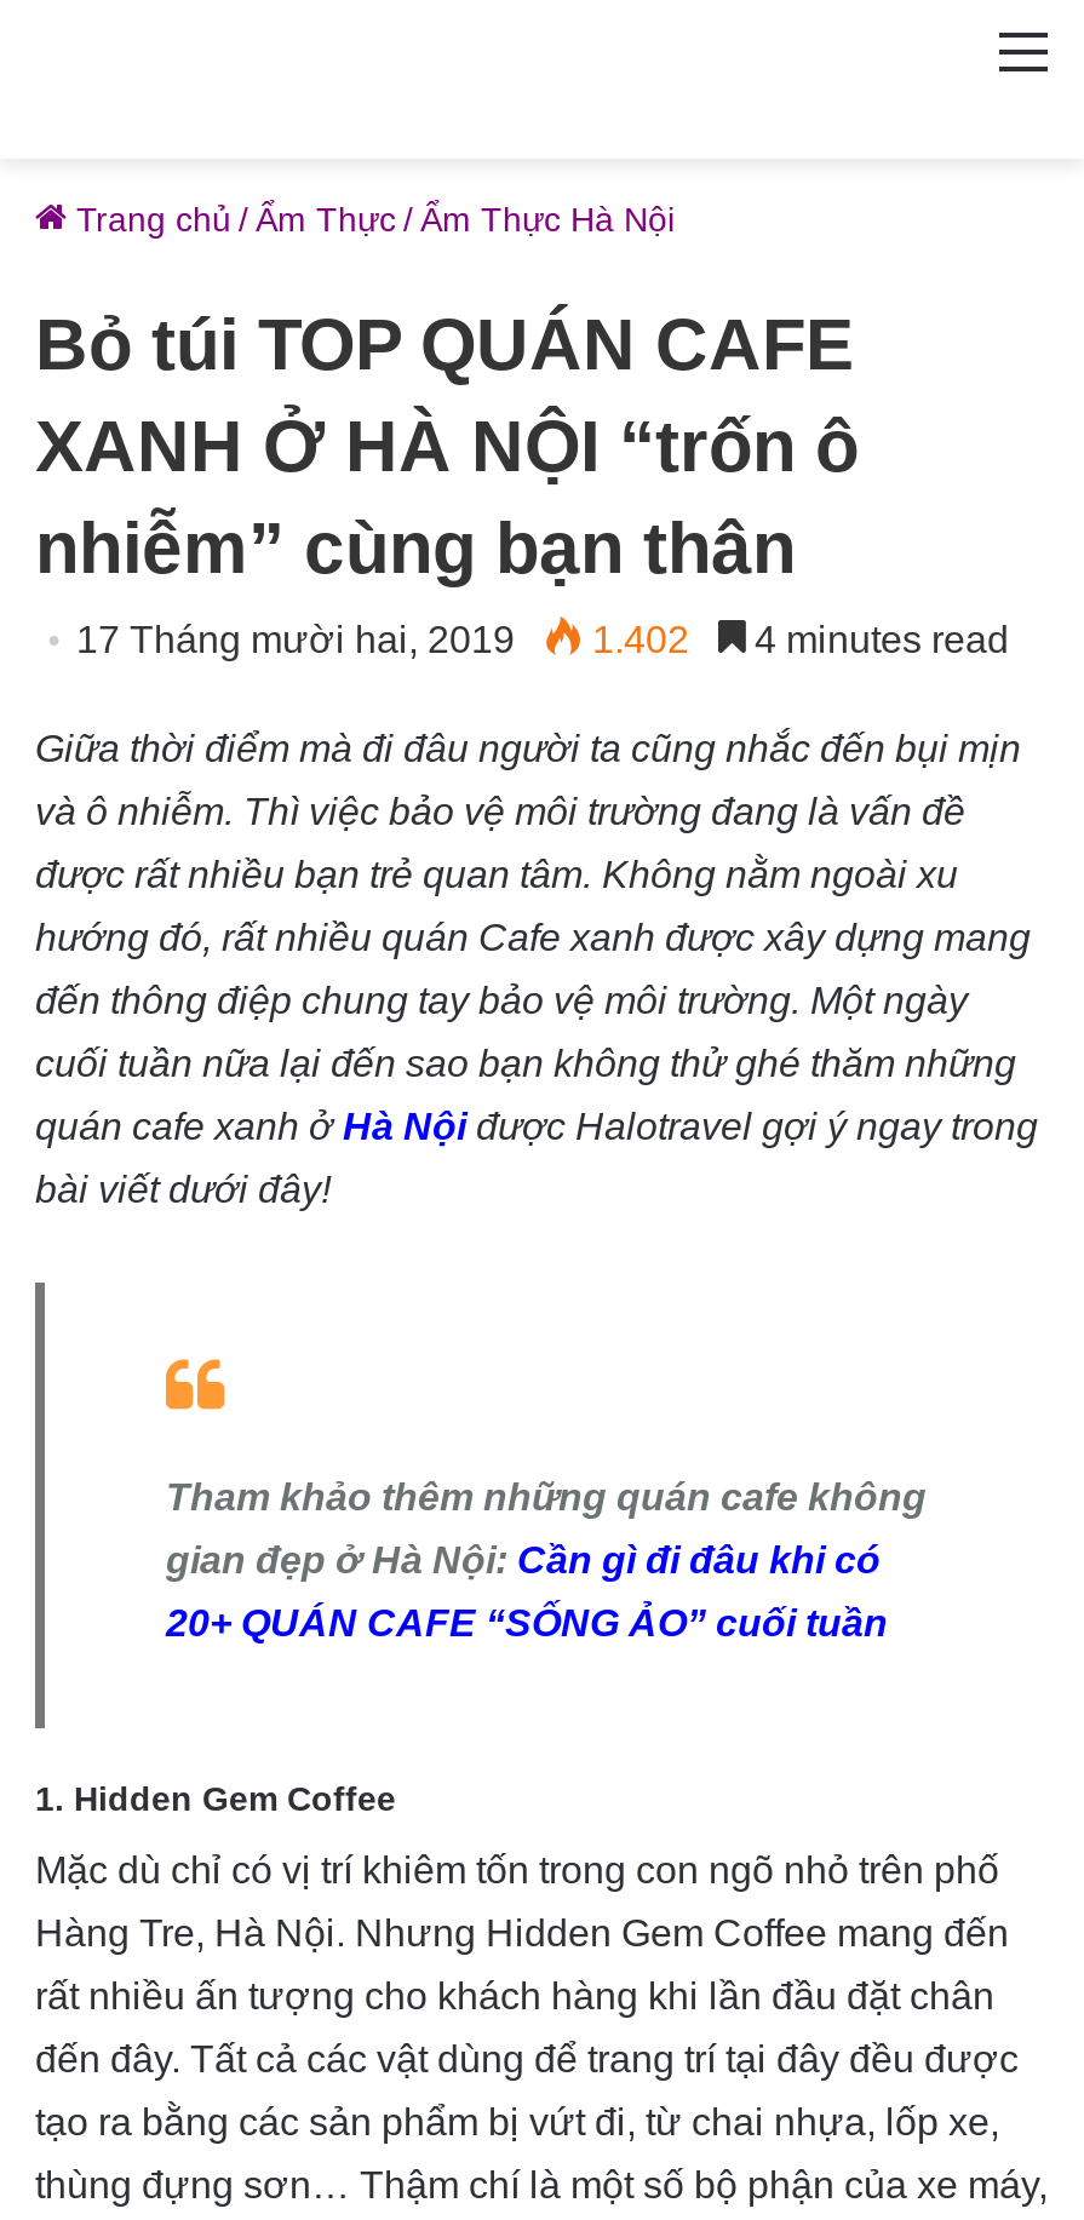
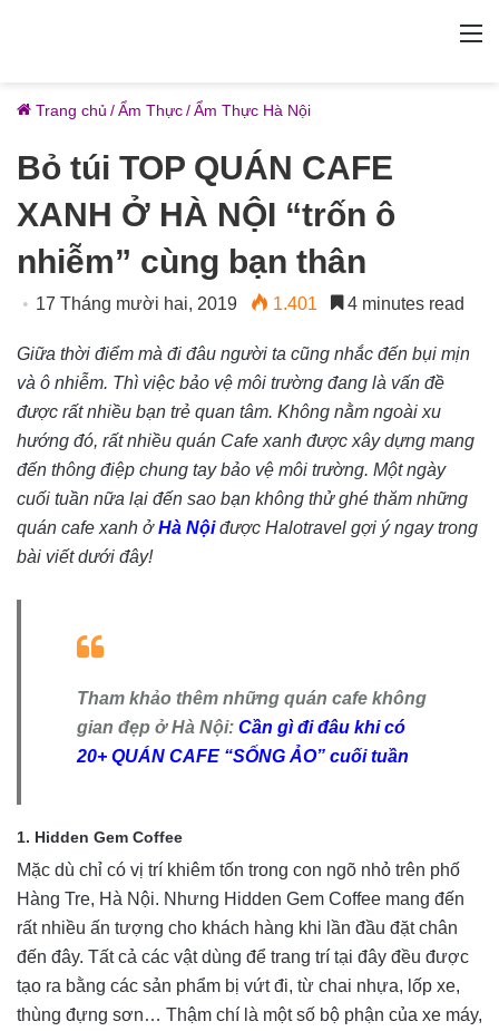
[76,619,1009,660] 17 Tháng mười hai, 2019 1.402 4 minutes read -> [36,294,464,313] 17 Tháng mười hai, 2019 1.401 4 minutes read

